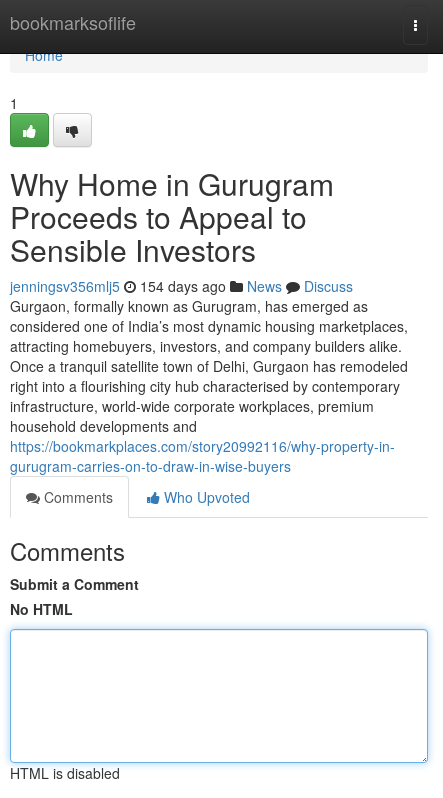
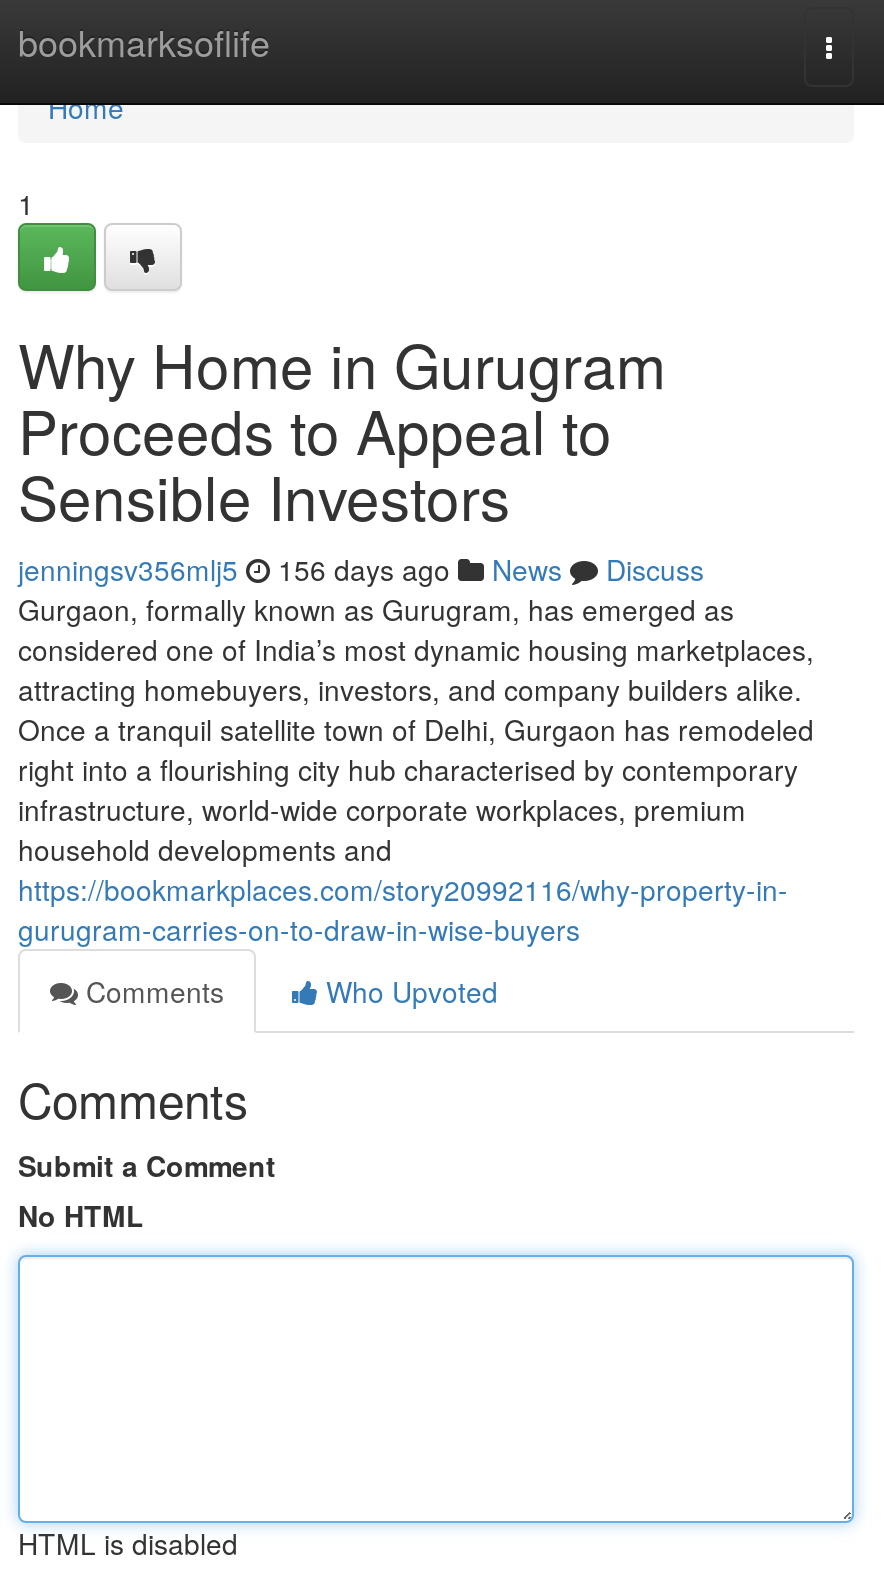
[10,276,353,296] jenningsv356mlj5 154 days ago News Discuss -> [18,549,704,589] jenningsv356mlj5 156 days ago News Discuss

